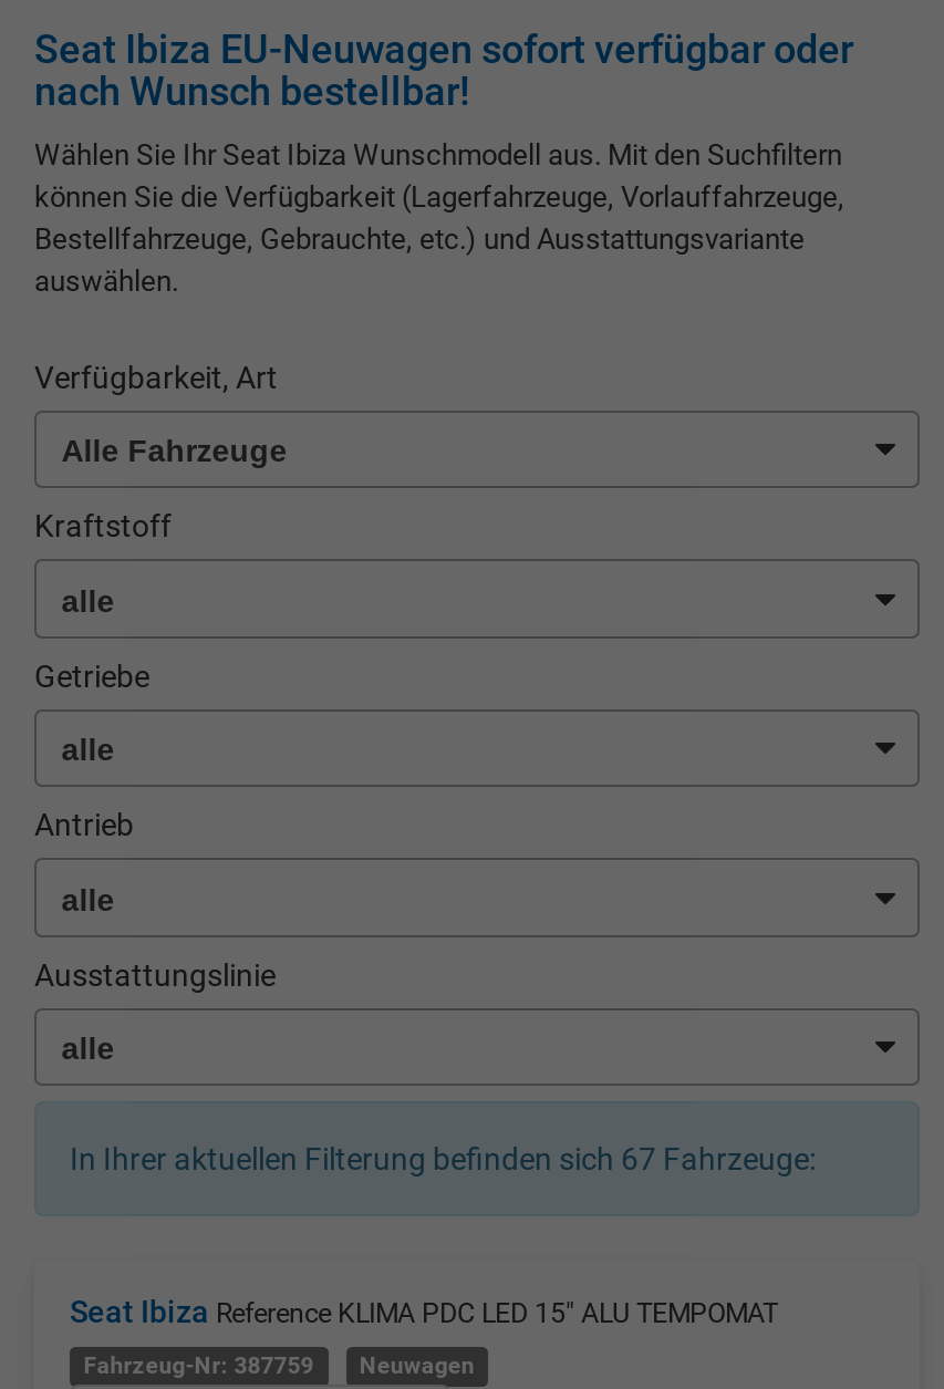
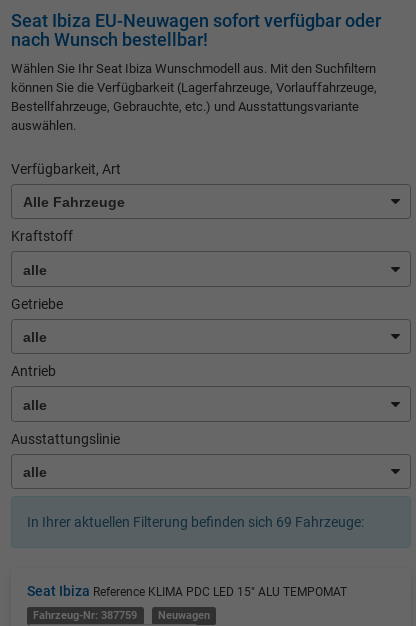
[70,1141,816,1176] In Ihrer aktuellen Filterung befinden sich 67 Fahrzeuge: -> [27,514,364,530] In Ihrer aktuellen Filterung befinden sich 69 Fahrzeuge:

